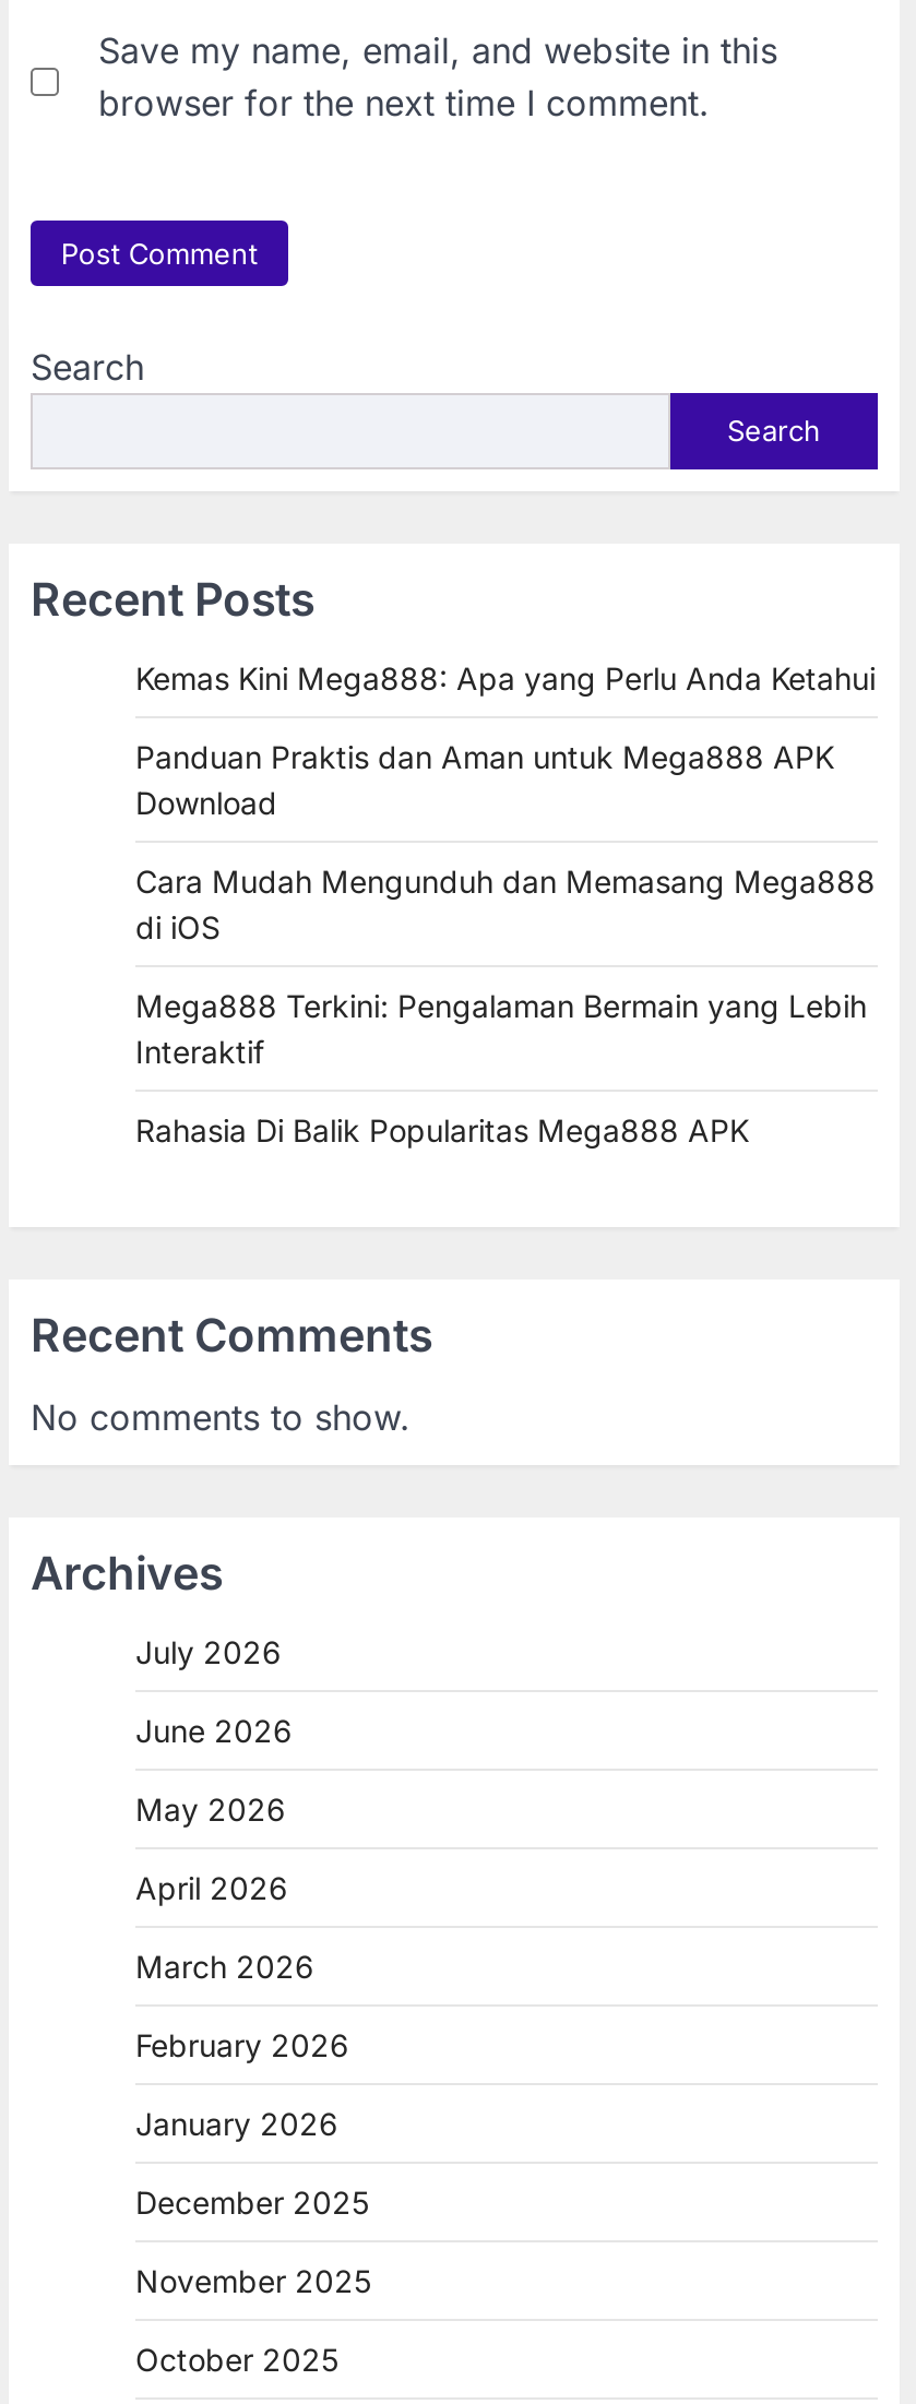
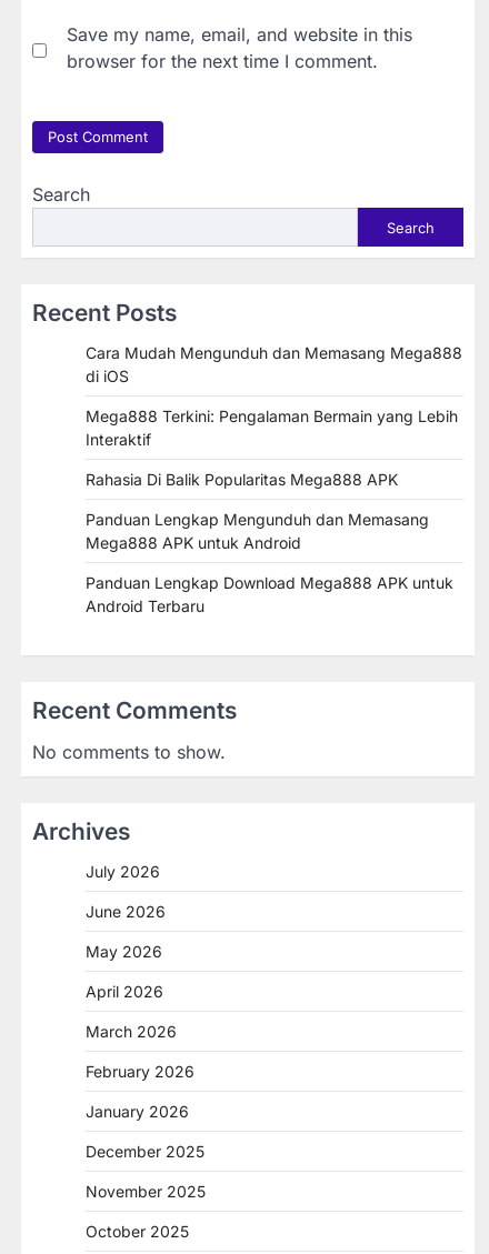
[135,659,876,820] Kemas Kini Mega888: Apa yang Perlu Anda Ketahui | Panduan Praktis dan Aman untuk Mega888 APK | Download -> none
moved [135,862,876,1148] -> [86,343,462,489]: Cara Mudah Mengunduh dan Memasang Mega888 | di iOS | Mega888 Terkini: Pengalaman Bermain yang Lebih | Interaktif | Rahasia Di Balik Popularitas Mega888 APK
none -> [86,510,453,615] Panduan Lengkap Mengunduh dan Memasang | Mega888 APK untuk Android | Panduan Lengkap Download Mega888 APK untuk | Android Terbaru

